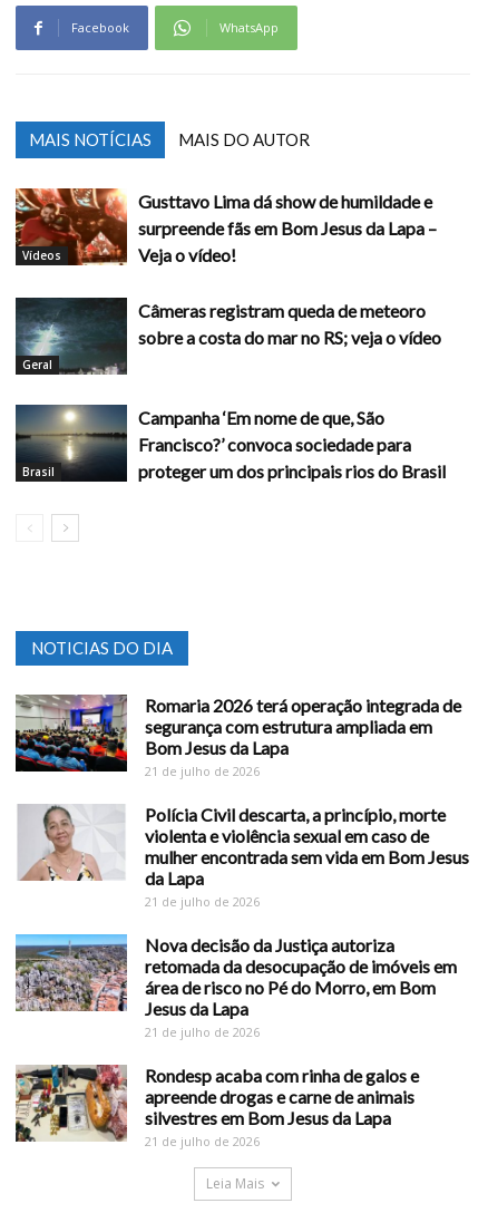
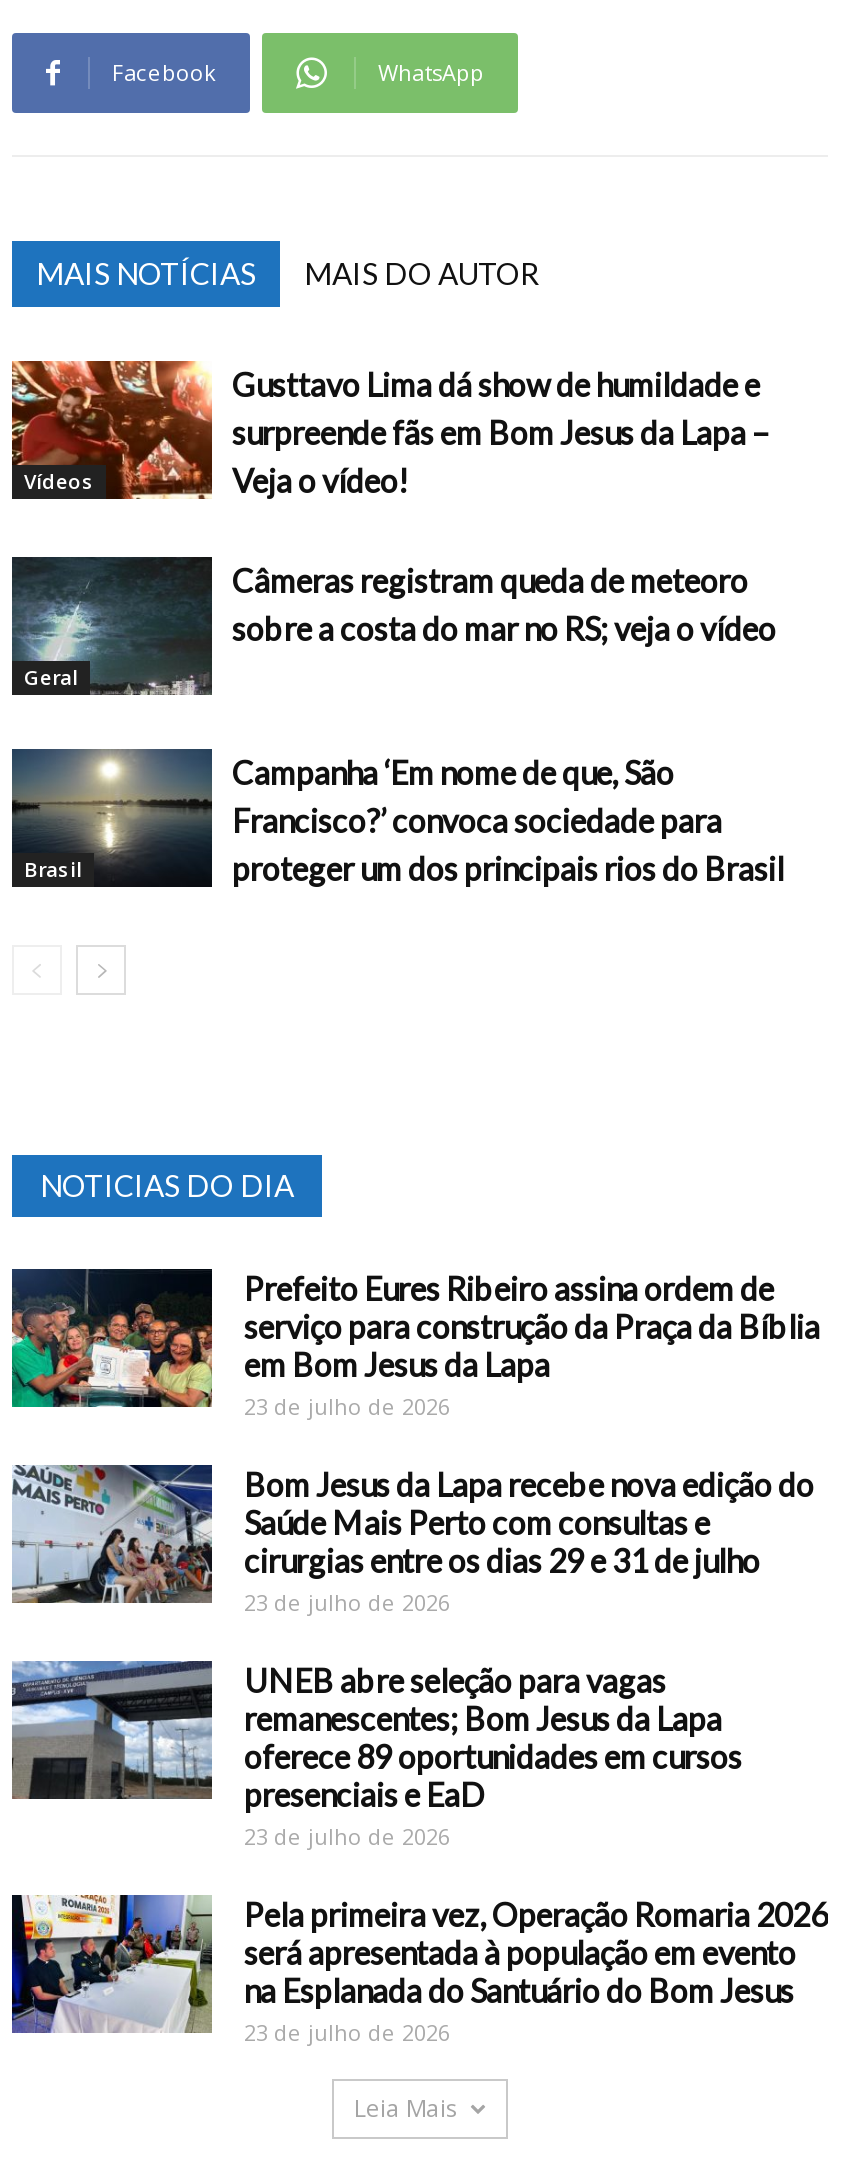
[14,693,461,780] [image] | Romaria 2026 terá operação integrada de | segurança com estrutura ampliada em | Bom Jesus da Lapa | 21 de julho de 2026 -> [10,1267,820,1421] [image] | Prefeito Eures Ribeiro assina ordem de | serviço para construção da Praça da Bíblia | em Bom Jesus da Lapa | 23 de julho de 2026
[17,804,469,910] [image] | Polícia Civil descarta, a princípio, morte | violenta e violência sexual em caso de | mulher encontrada sem vida em Bom Jesus | da Lapa | 21 de julho de 2026 -> [10,1463,814,1617] [image] | Bom Jesus da Lapa recebe nova edição do | Saúde Mais Perto com consultas e | cirurgias entre os dias 29 e 31 de julho | 23 de julho de 2026
[16,933,457,1040] [image] | Nova decisão da Justiça autoriza | retomada da desocupação de imóveis em | área de risco no Pé do Morro, em Bom | Jesus da Lapa | 21 de julho de 2026 -> [12,1659,742,1851] [image] | UNEB abre seleção para vagas | remanescentes; Bom Jesus da Lapa | oferece 89 oportunidades em cursos | presenciais e EaD | 23 de julho de 2026
[14,1064,419,1150] [image] | Rondesp acaba com rinha de galos e | apreende drogas e carne de animais | silvestres em Bom Jesus da Lapa | 21 de julho de 2026 -> [10,1893,828,2047] [image] | Pela primeira vez, Operação Romaria 2026 | será apresentada à população em evento | na Esplanada do Santuário do Bom Jesus | 23 de julho de 2026

